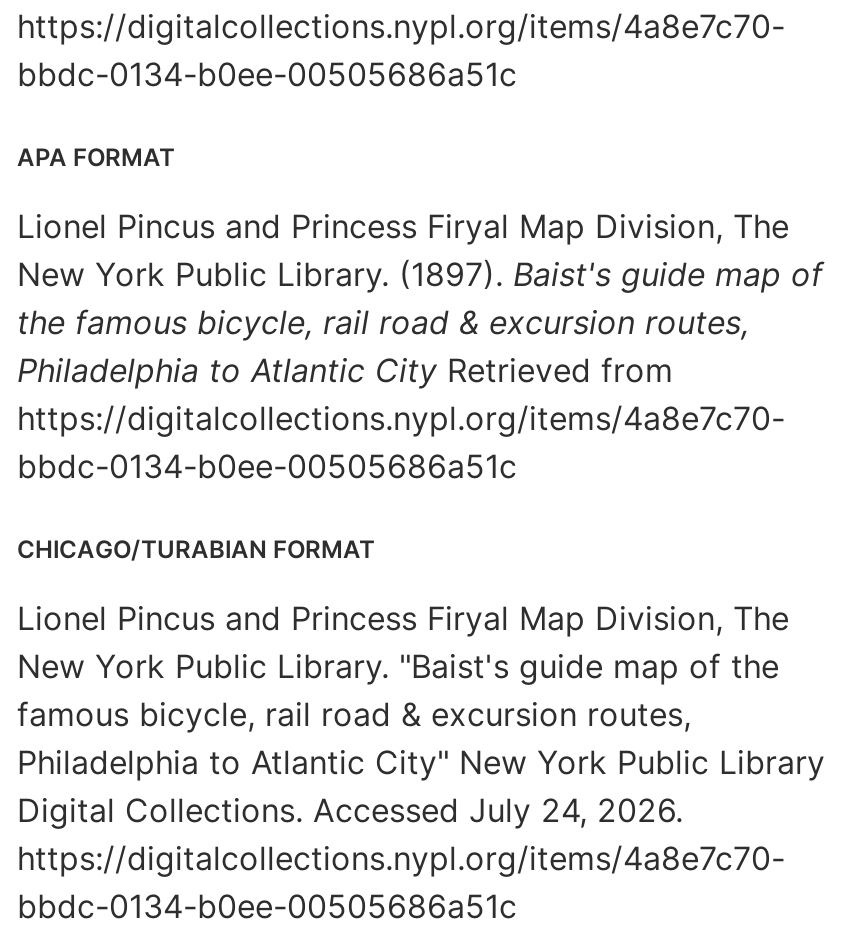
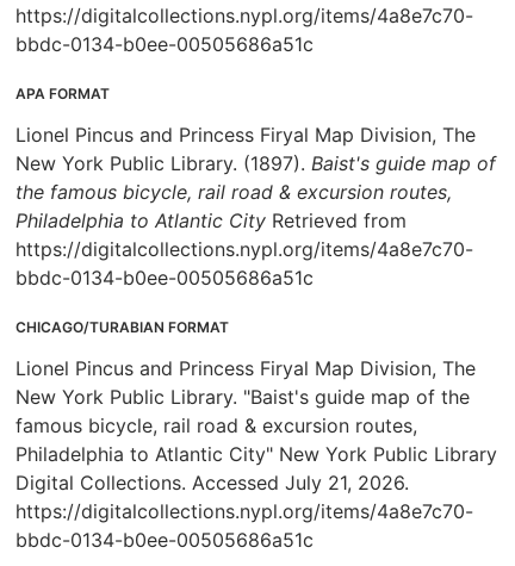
[17,790,683,830] Digital Collections. Accessed July 24, 2026. -> [15,471,409,495] Digital Collections. Accessed July 21, 2026.

